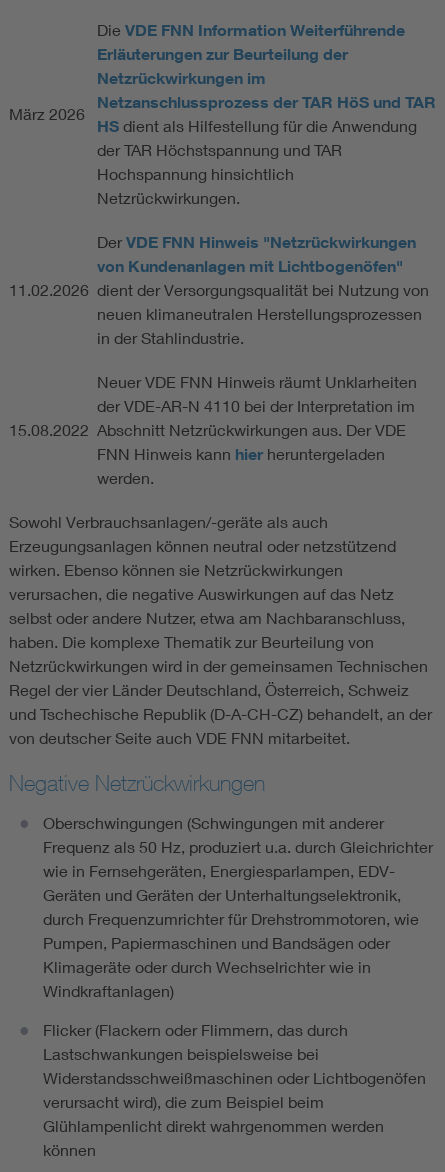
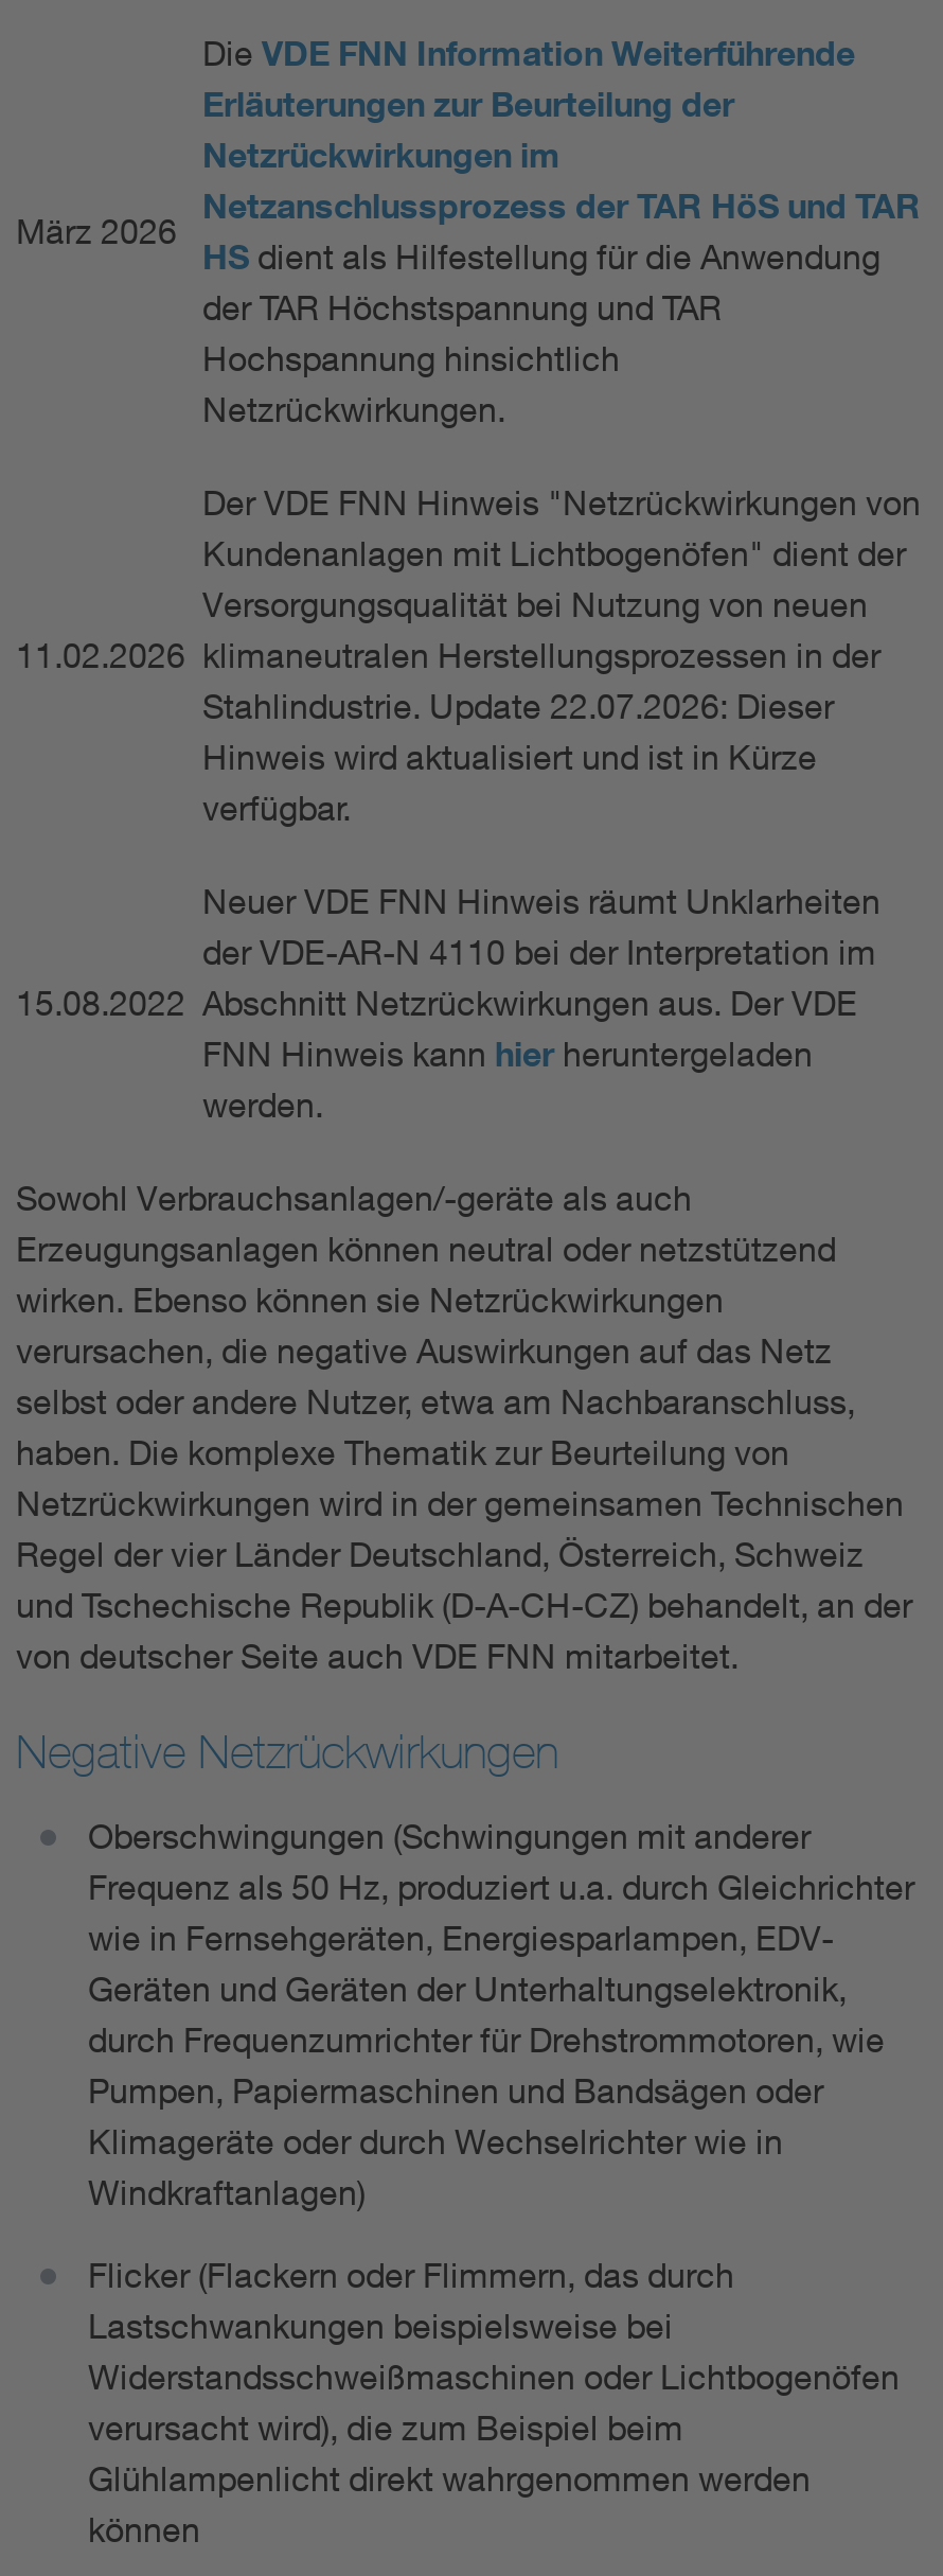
[97,232,429,347] Der VDE FNN Hinweis "Netzrückwirkungen | von Kundenanlagen mit Lichtbogenöfen" | dient der Versorgungsqualität bei Nutzung von | neuen klimaneutralen Herstellungsprozessen | in der Stahlindustrie. -> [202,482,921,828] Der VDE FNN Hinweis "Netzrückwirkungen von | Kundenanlagen mit Lichtbogenöfen" dient der | Versorgungsqualität bei Nutzung von neuen | klimaneutralen Herstellungsprozessen in der | Stahlindustrie. Update 22.07.2026: Dieser | Hinweis wird aktualisiert und ist in Kürze | verfügbar.

